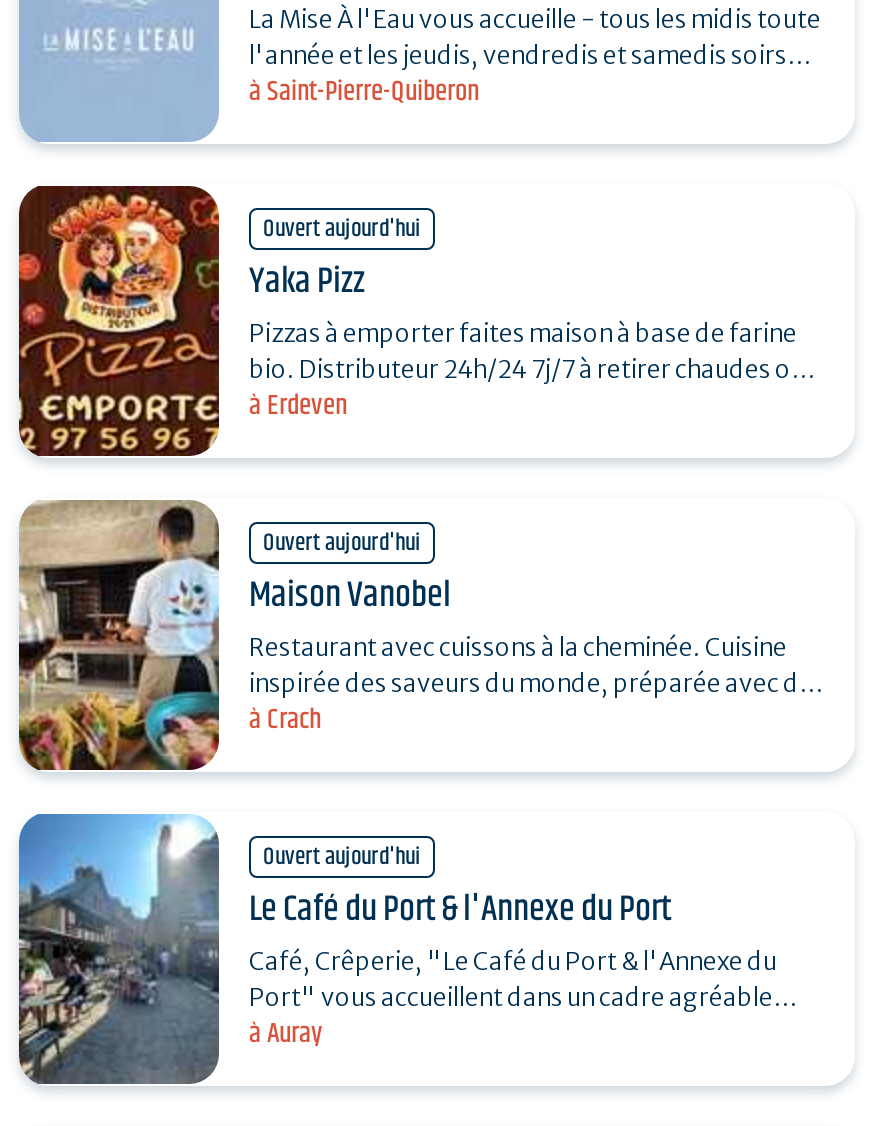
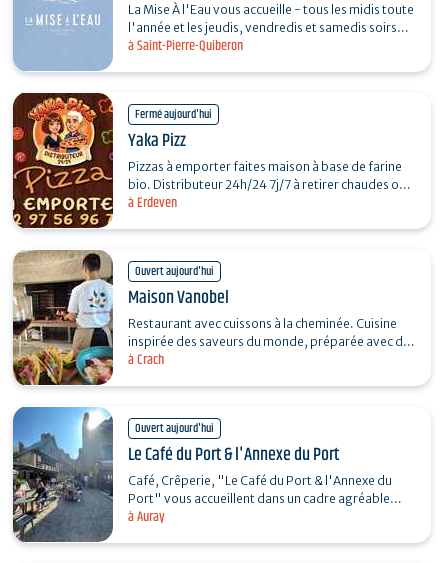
[263,210,421,248] Ouvert aujourd'hui -> [135,105,212,124] Fermé aujourd'hui

